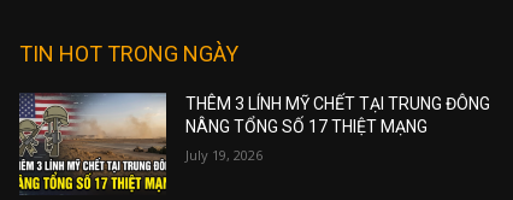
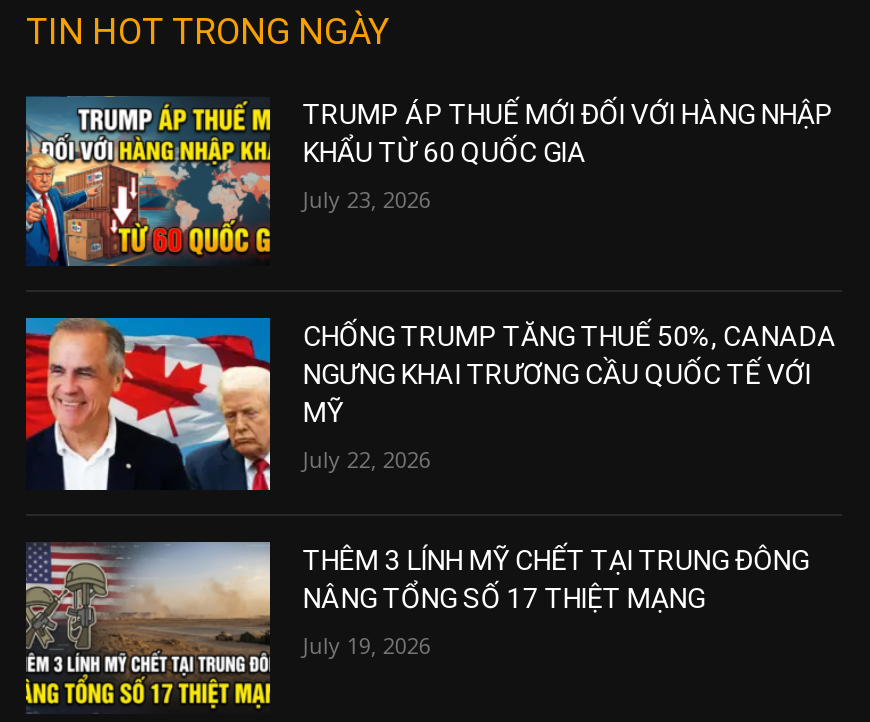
none -> [24,96,833,266] [image] | TRUMP ÁP THUẾ MỚI ĐỐI VỚI HÀNG NHẬP | KHẨU TỪ 60 QUỐC GIA | July 23, 2026
none -> [24,316,837,492] [image] | CHỐNG TRUMP TĂNG THUẾ 50%, CANADA | NGƯNG KHAI TRƯƠNG CẦU QUỐC TẾ VỚI | MỸ | July 22, 2026

